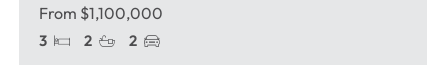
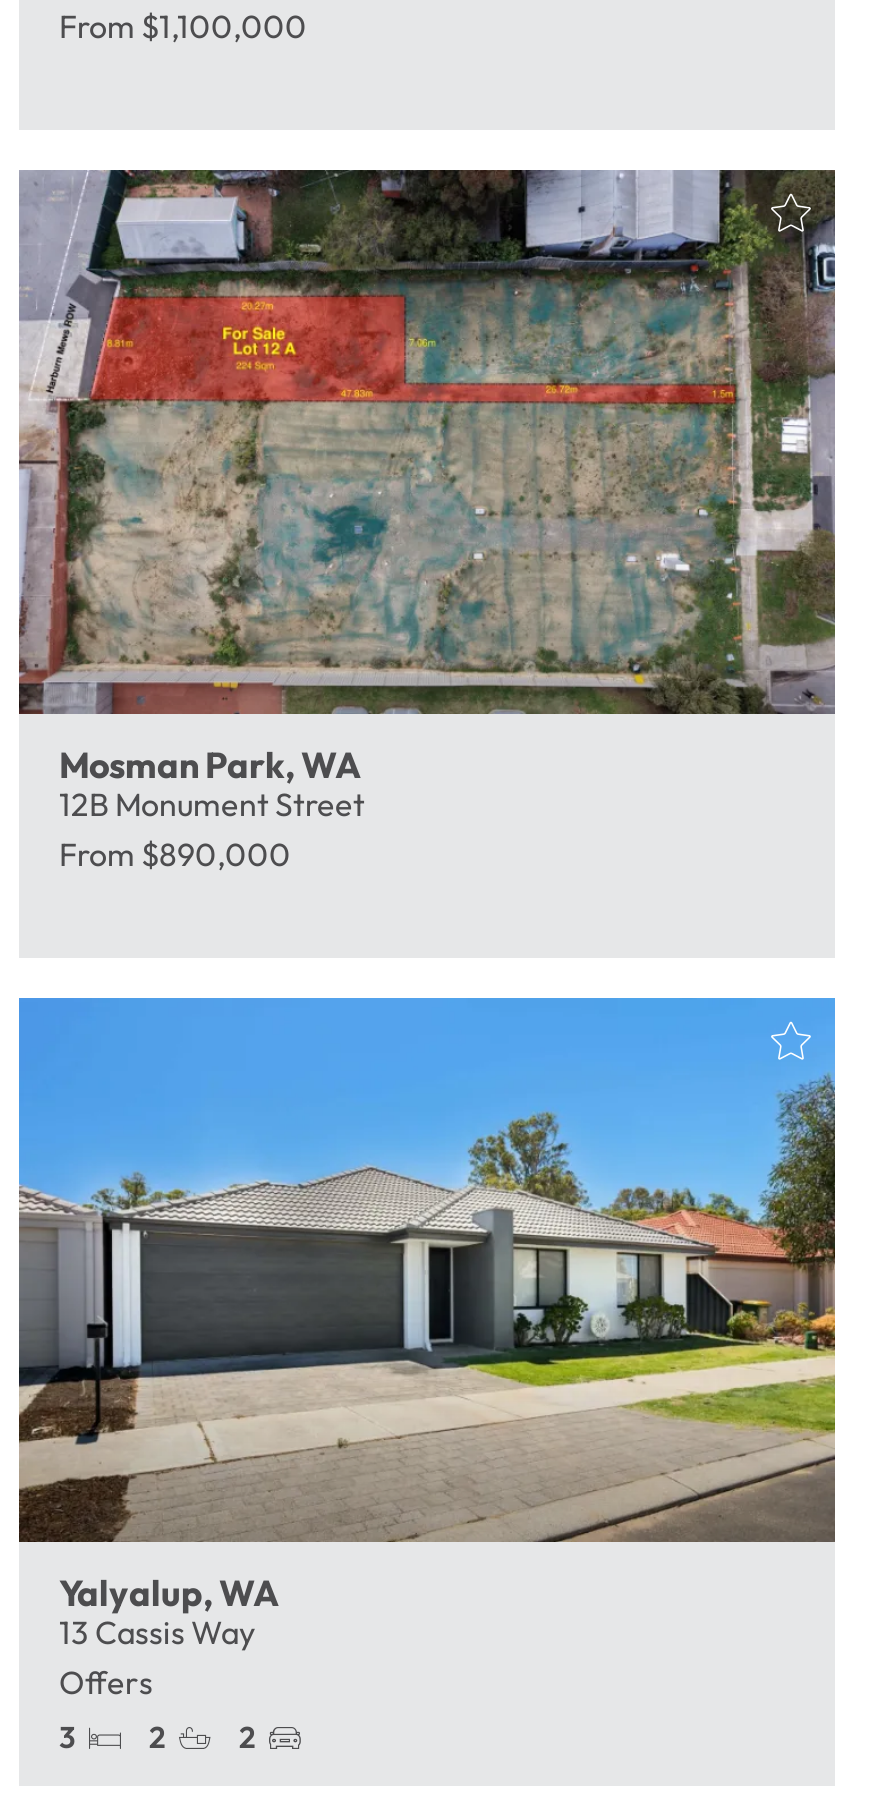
none -> [17,168,837,875] [image] | Mosman Park, WA | 12B Monument Street | From $890,000
none -> [17,996,837,1703] [image] | Yalyalup, WA | 13 Cassis Way | Offers

